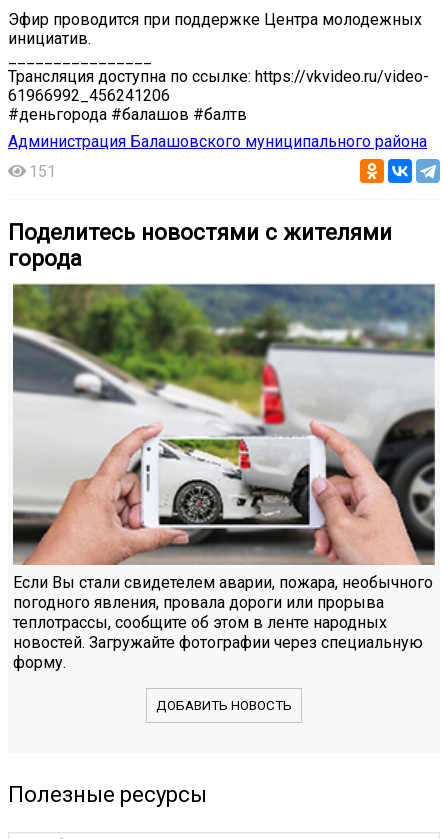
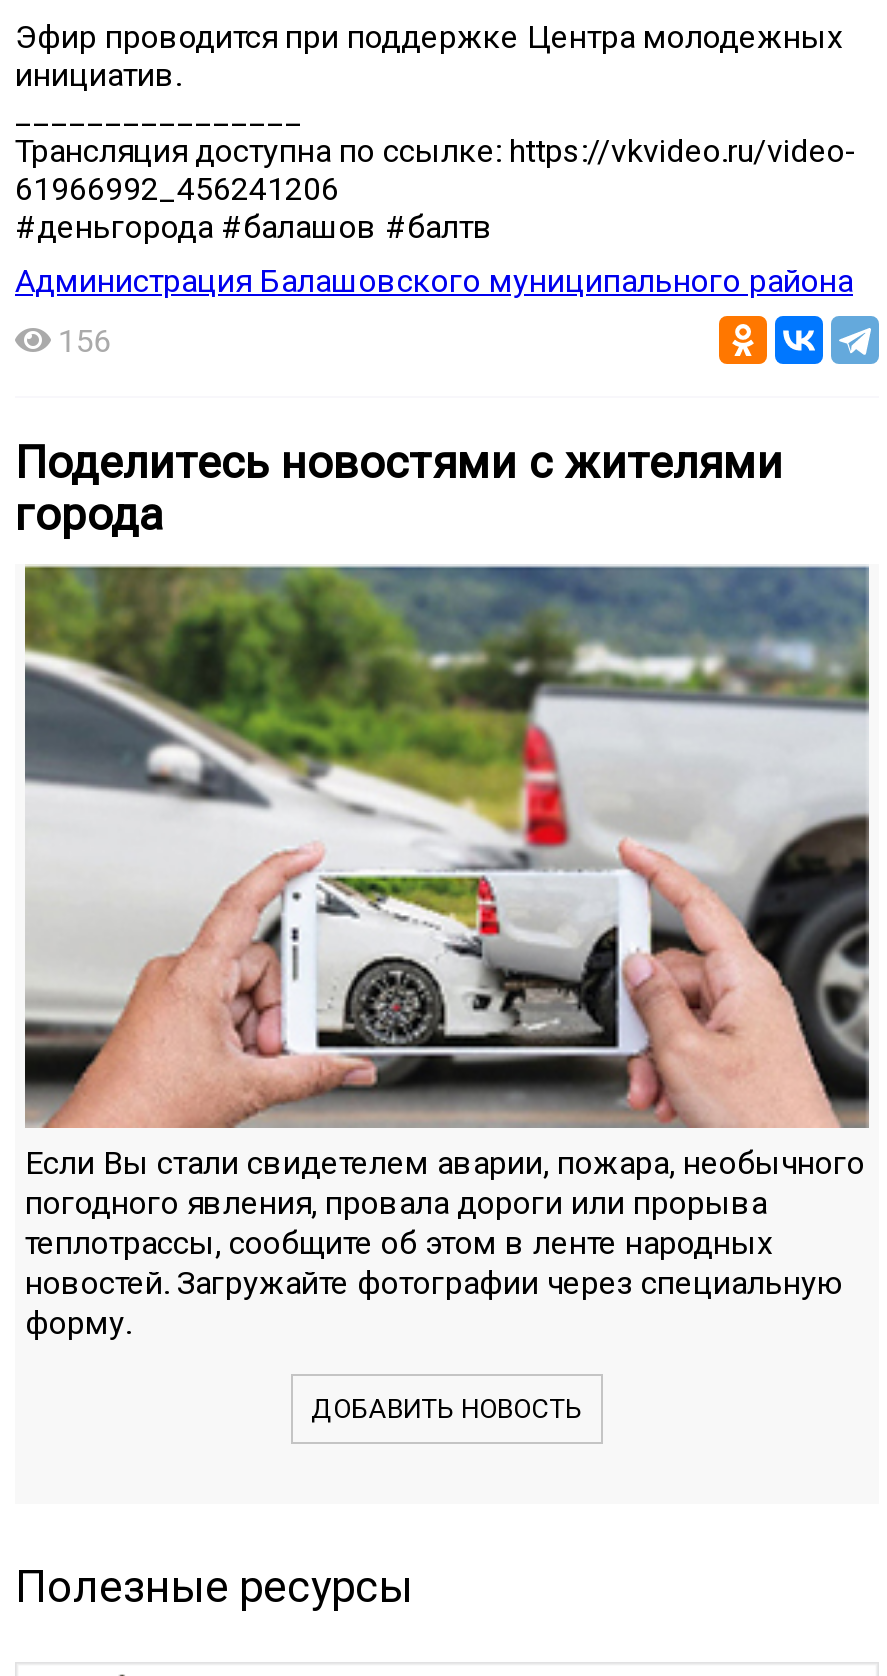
[29,162,56,181] 151 -> [57,321,111,359] 156

